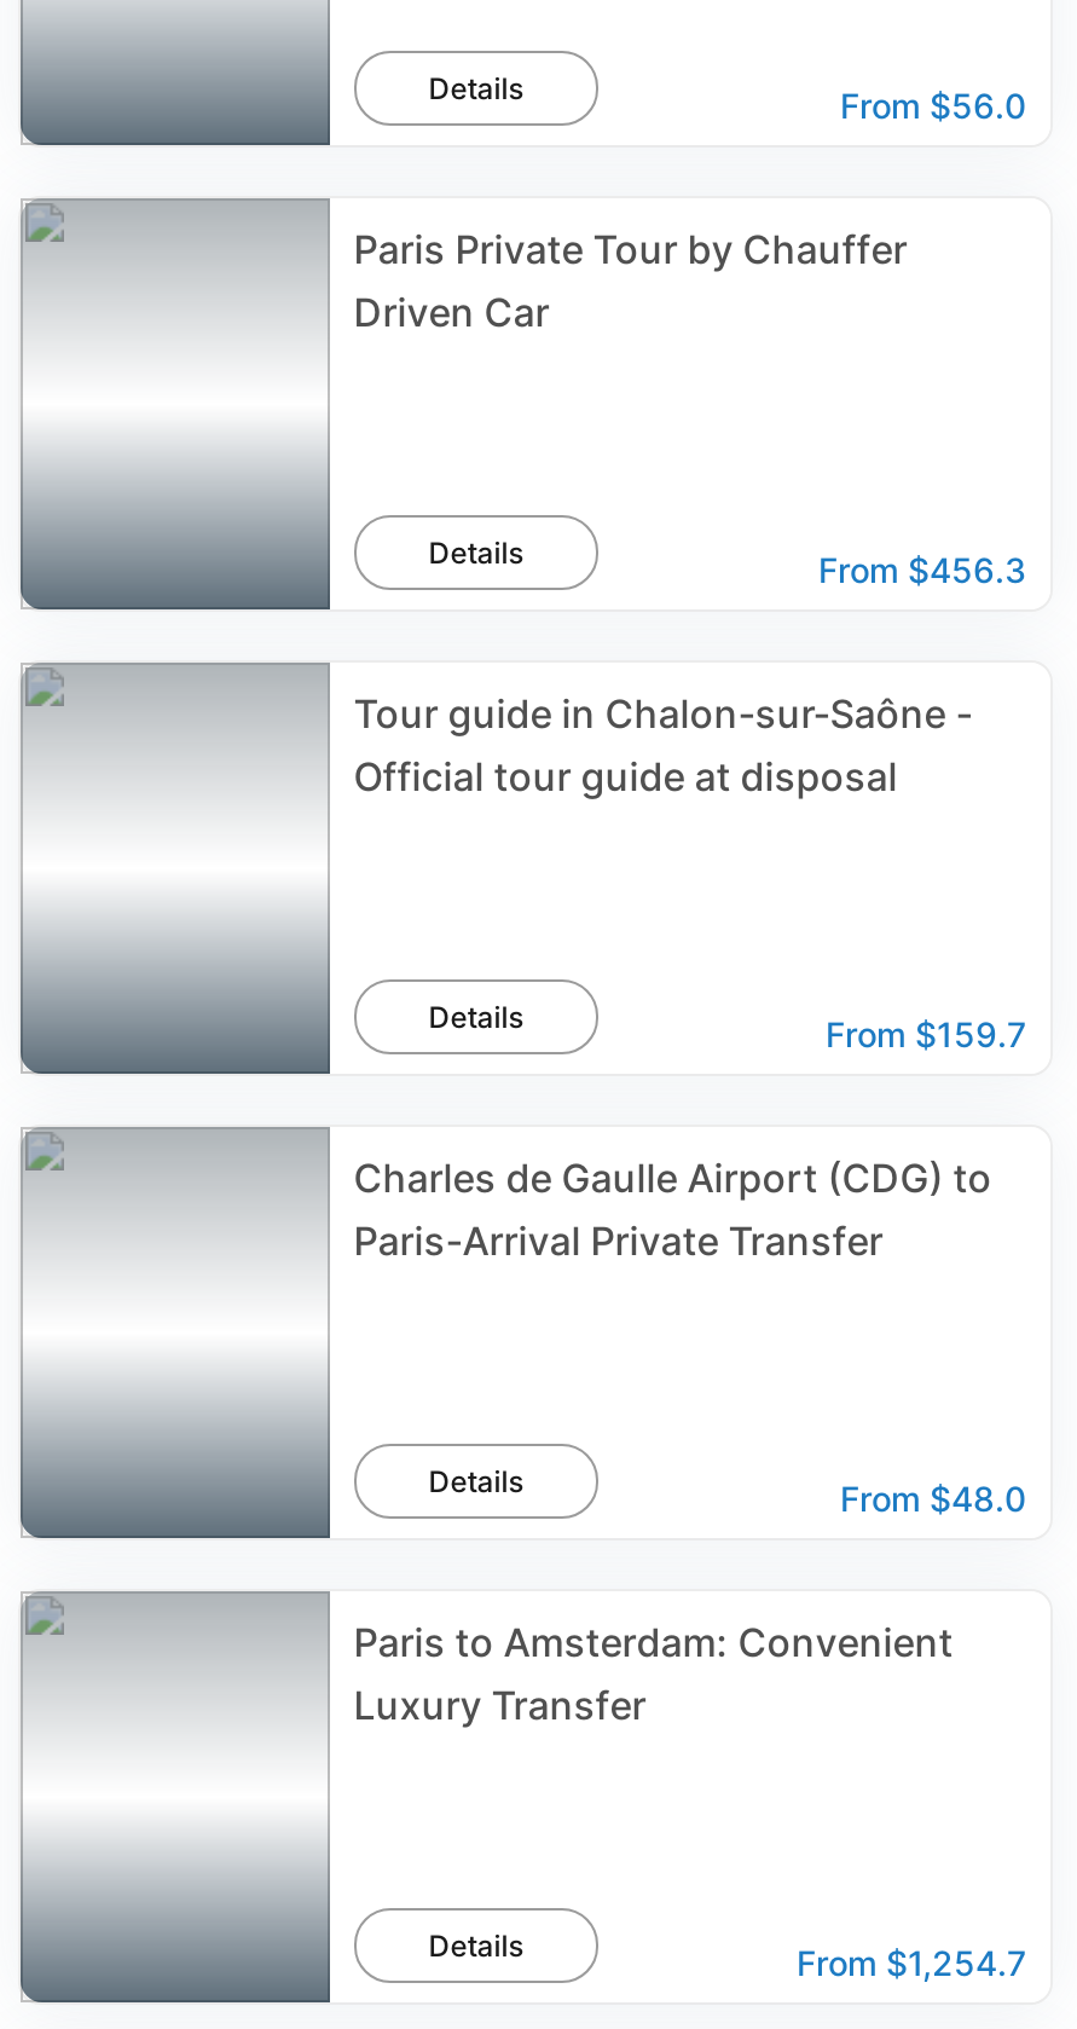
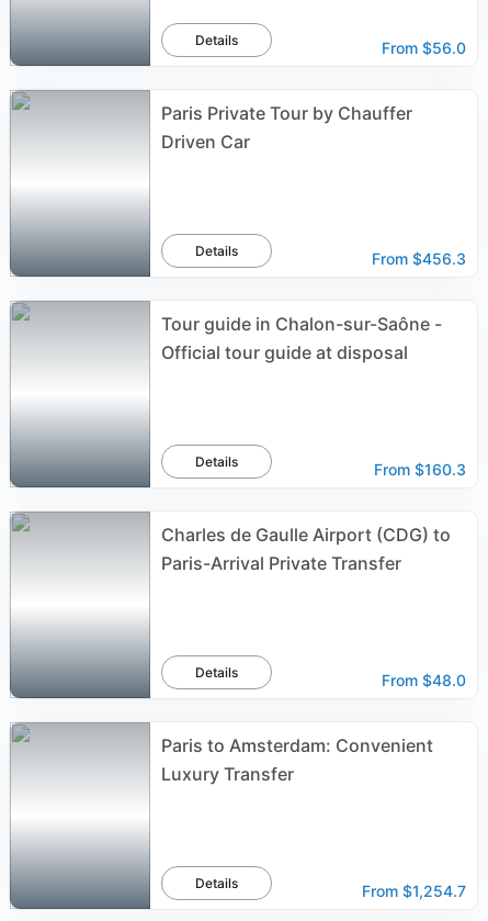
[826,1013,1026,1054] From $159.7 -> [374,460,466,479] From $160.3

